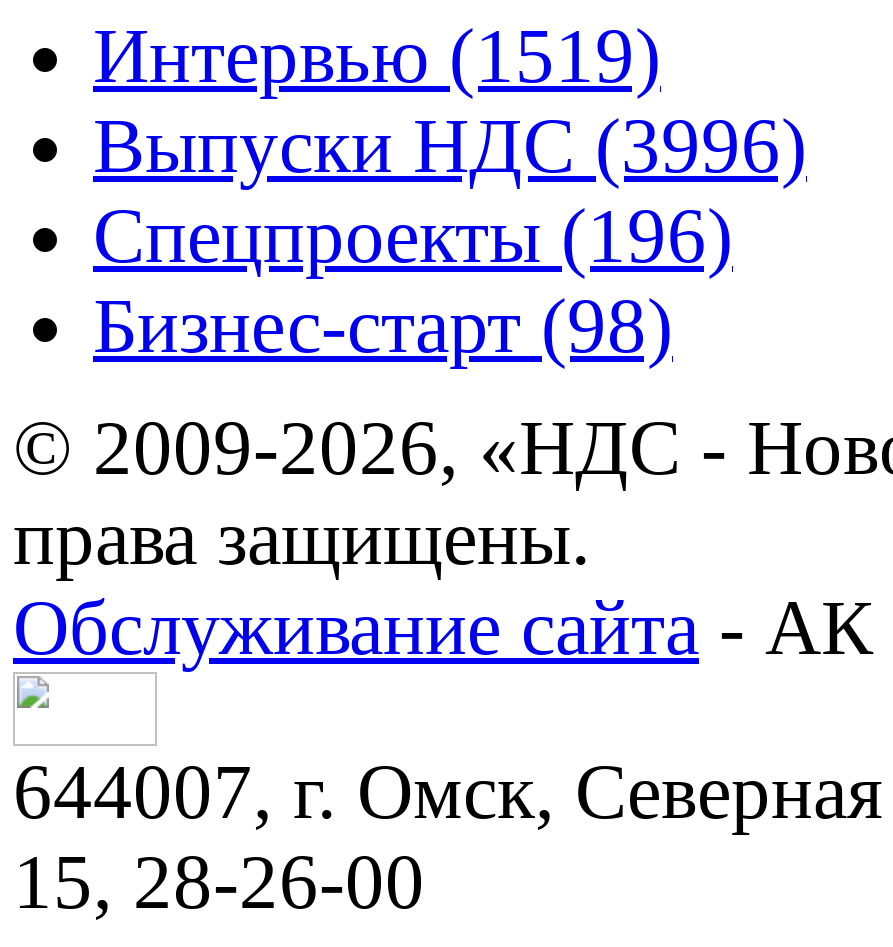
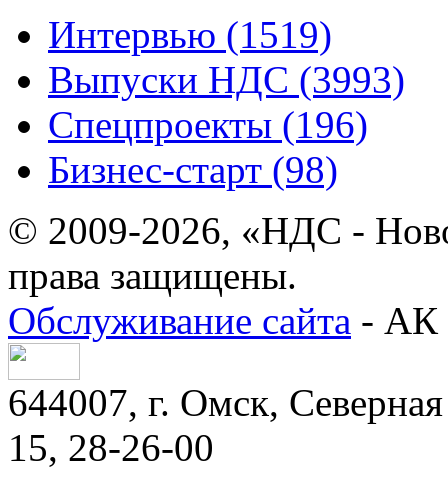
[93,101,807,187] Выпуски НДС (3996) -> [48,57,405,100] Выпуски НДС (3993)

